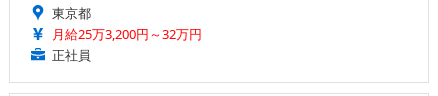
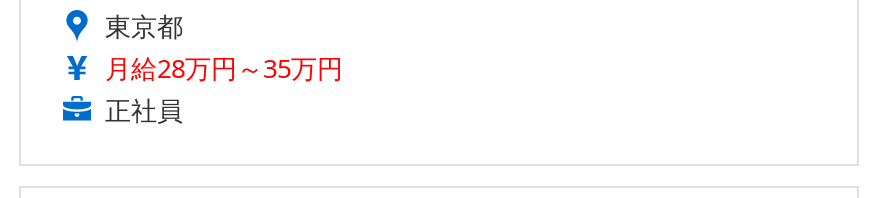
[52,25,202,43] 月給25万3,200円～32万円 -> [105,50,343,86] 月給28万円～35万円

